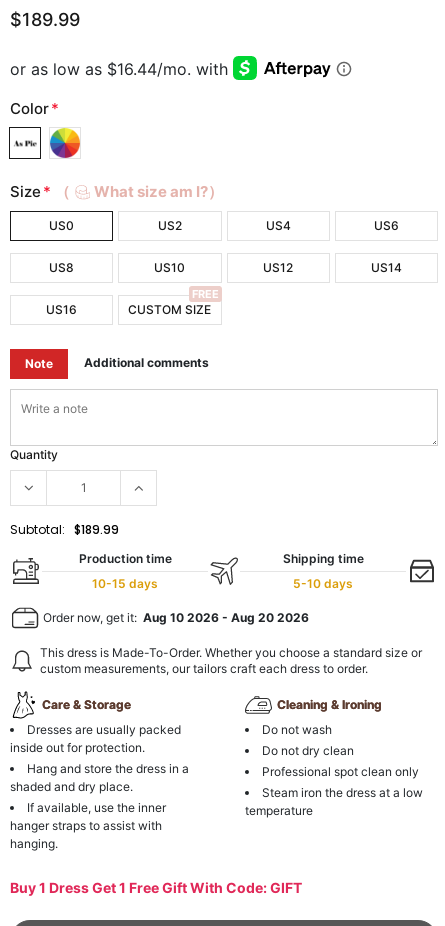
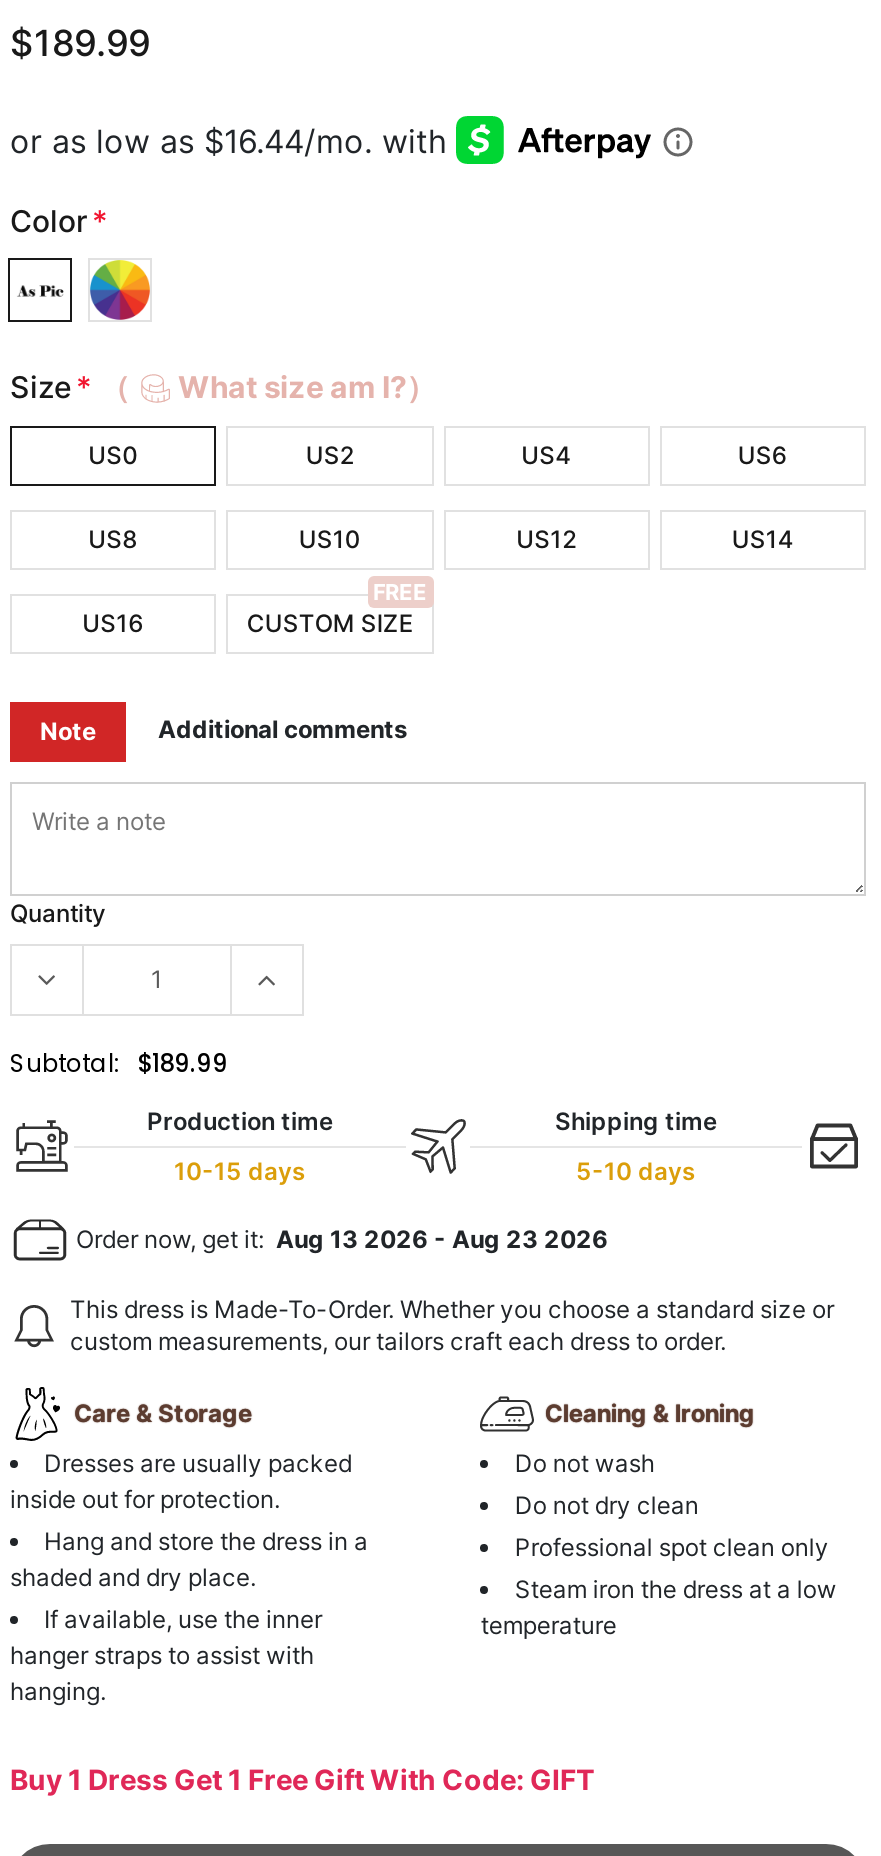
[40,610,309,625] Order now, get it: Aug 10 2026 - Aug 20 2026 -> [70,1223,608,1253] Order now, get it: Aug 13 2026 - Aug 23 2026

